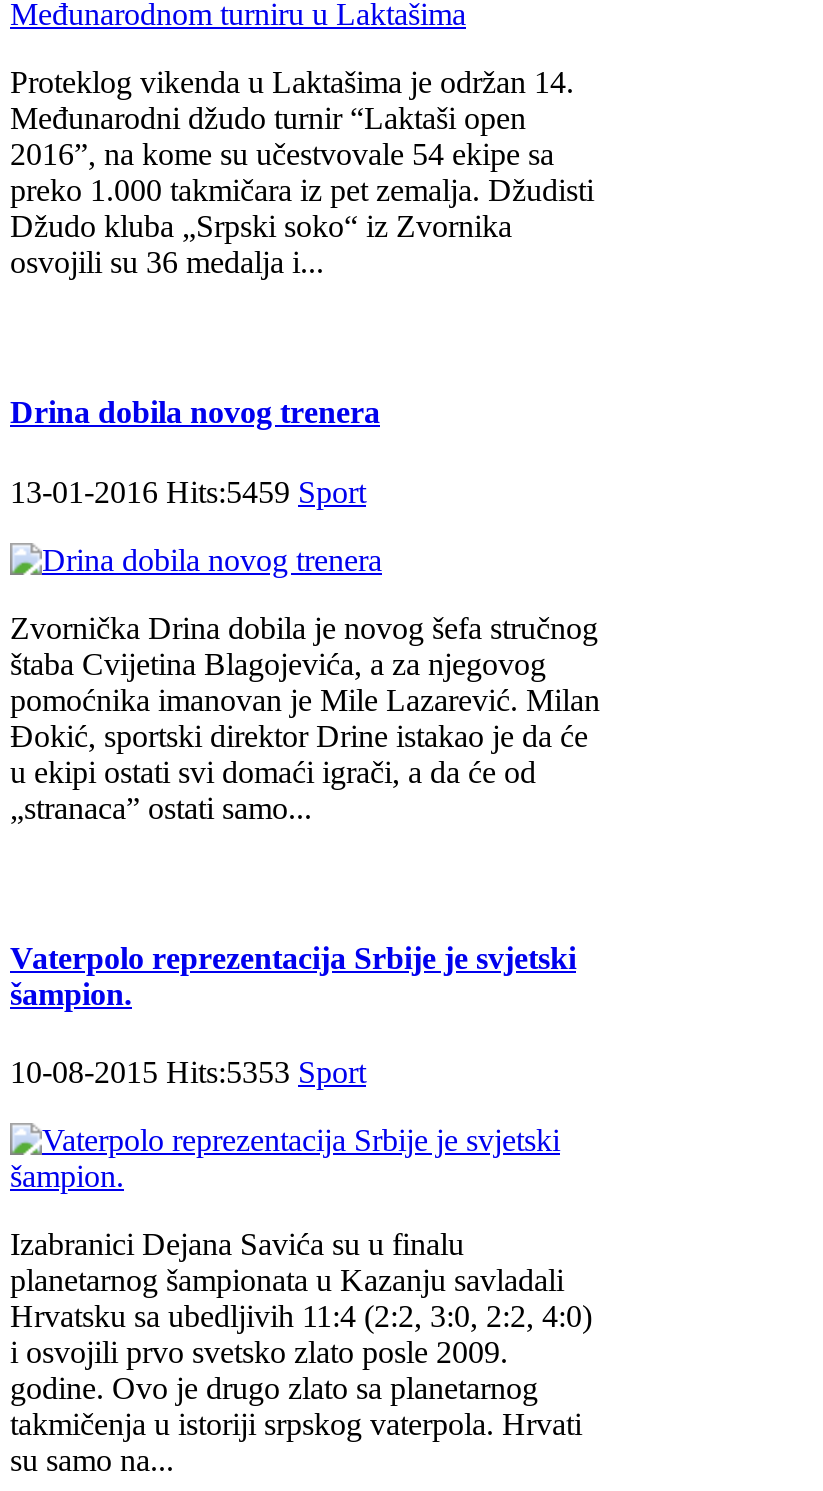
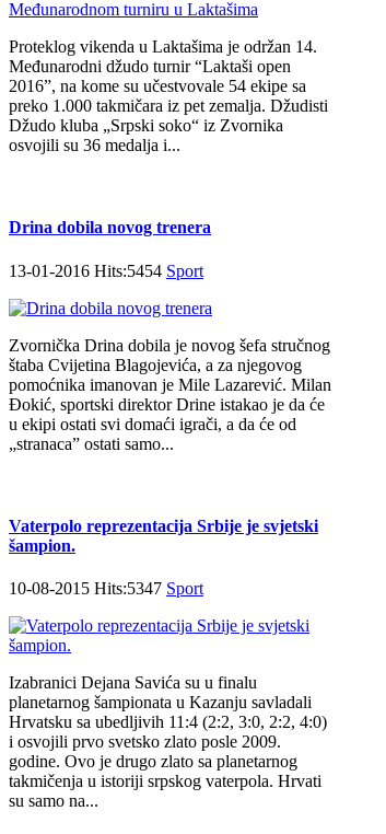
[10,475,366,509] 13-01-2016 Hits:5459 Sport -> [9,261,203,280] 13-01-2016 Hits:5454 Sport
[10,1056,366,1090] 10-08-2015 Hits:5353 Sport -> [9,579,203,598] 10-08-2015 Hits:5347 Sport

